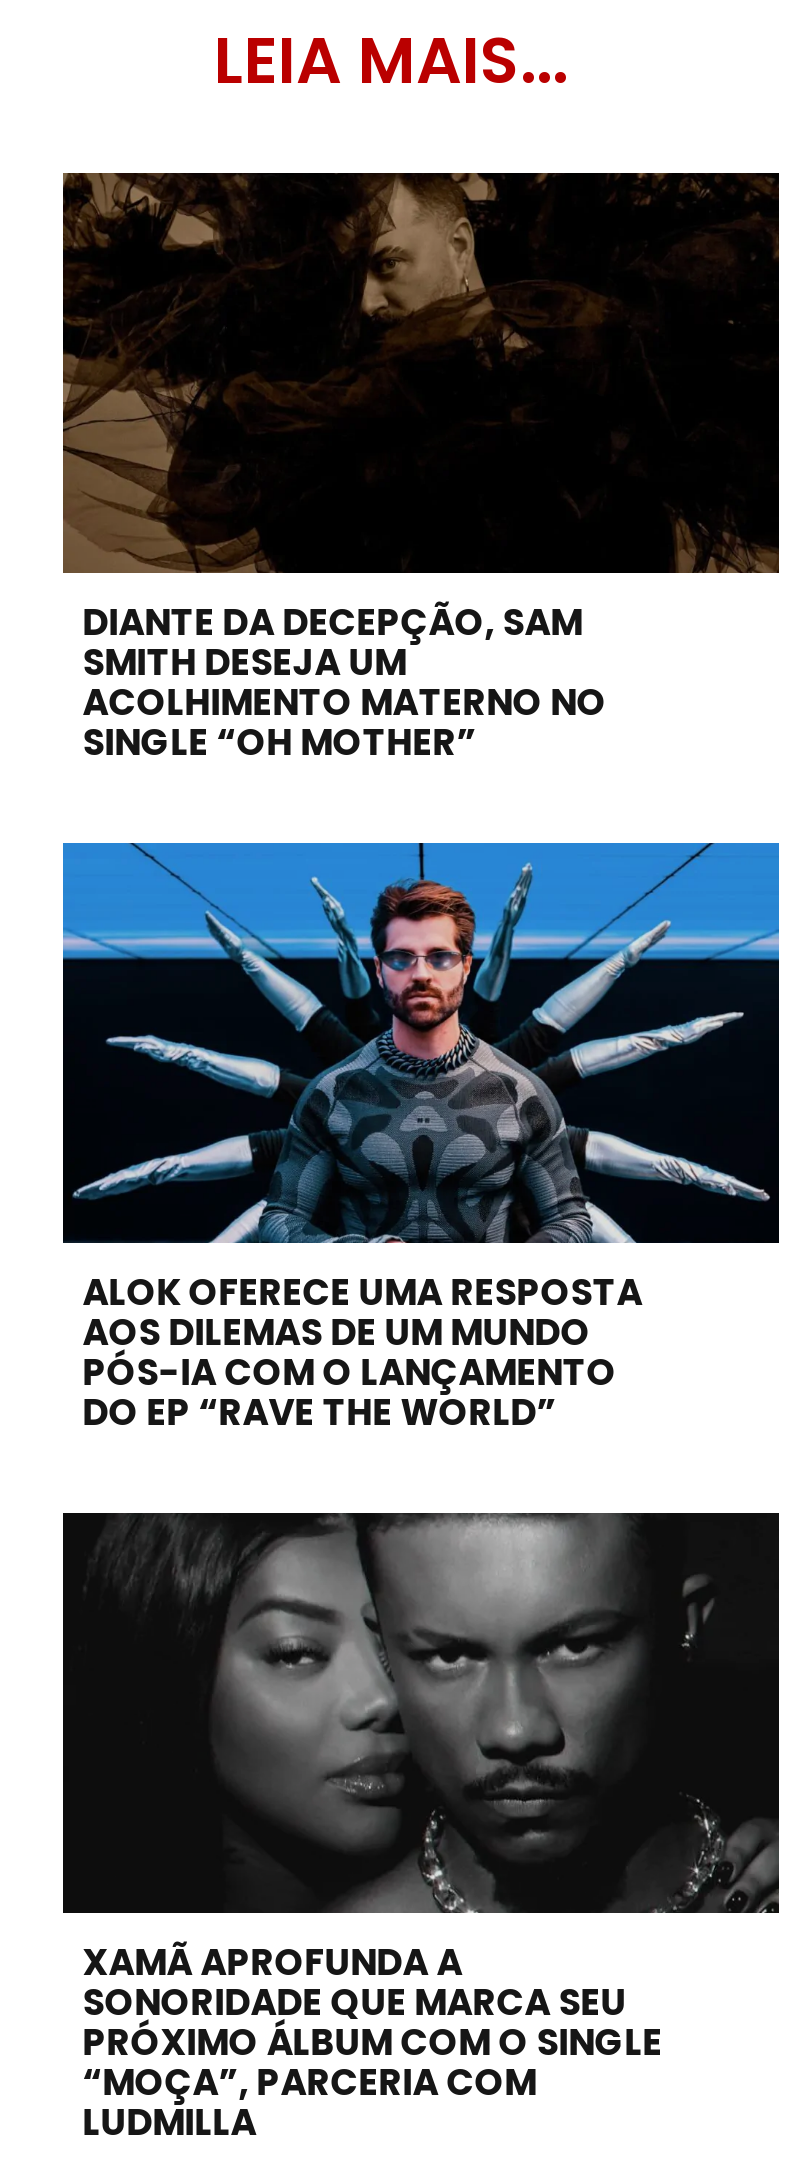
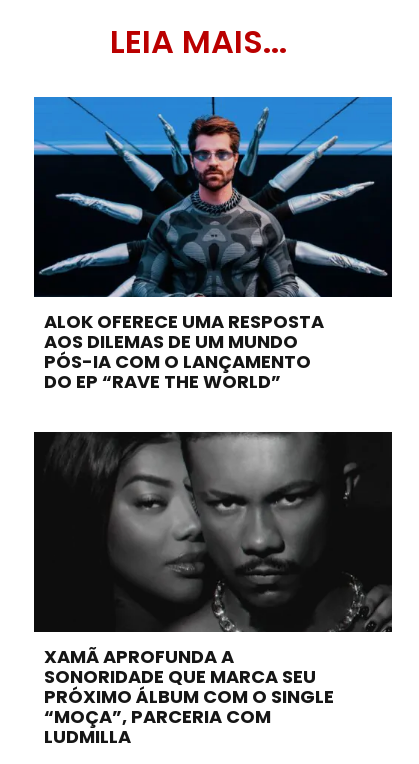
[61,171,781,767] [image] | DIANTE DA DECEPÇÃO, SAM | SMITH DESEJA UM | ACOLHIMENTO MATERNO NO | SINGLE “OH MOTHER” -> none

